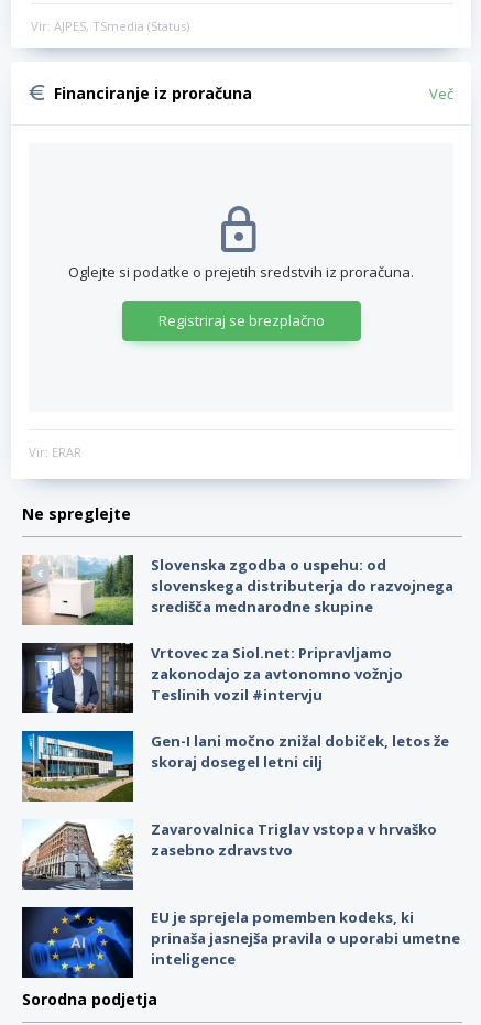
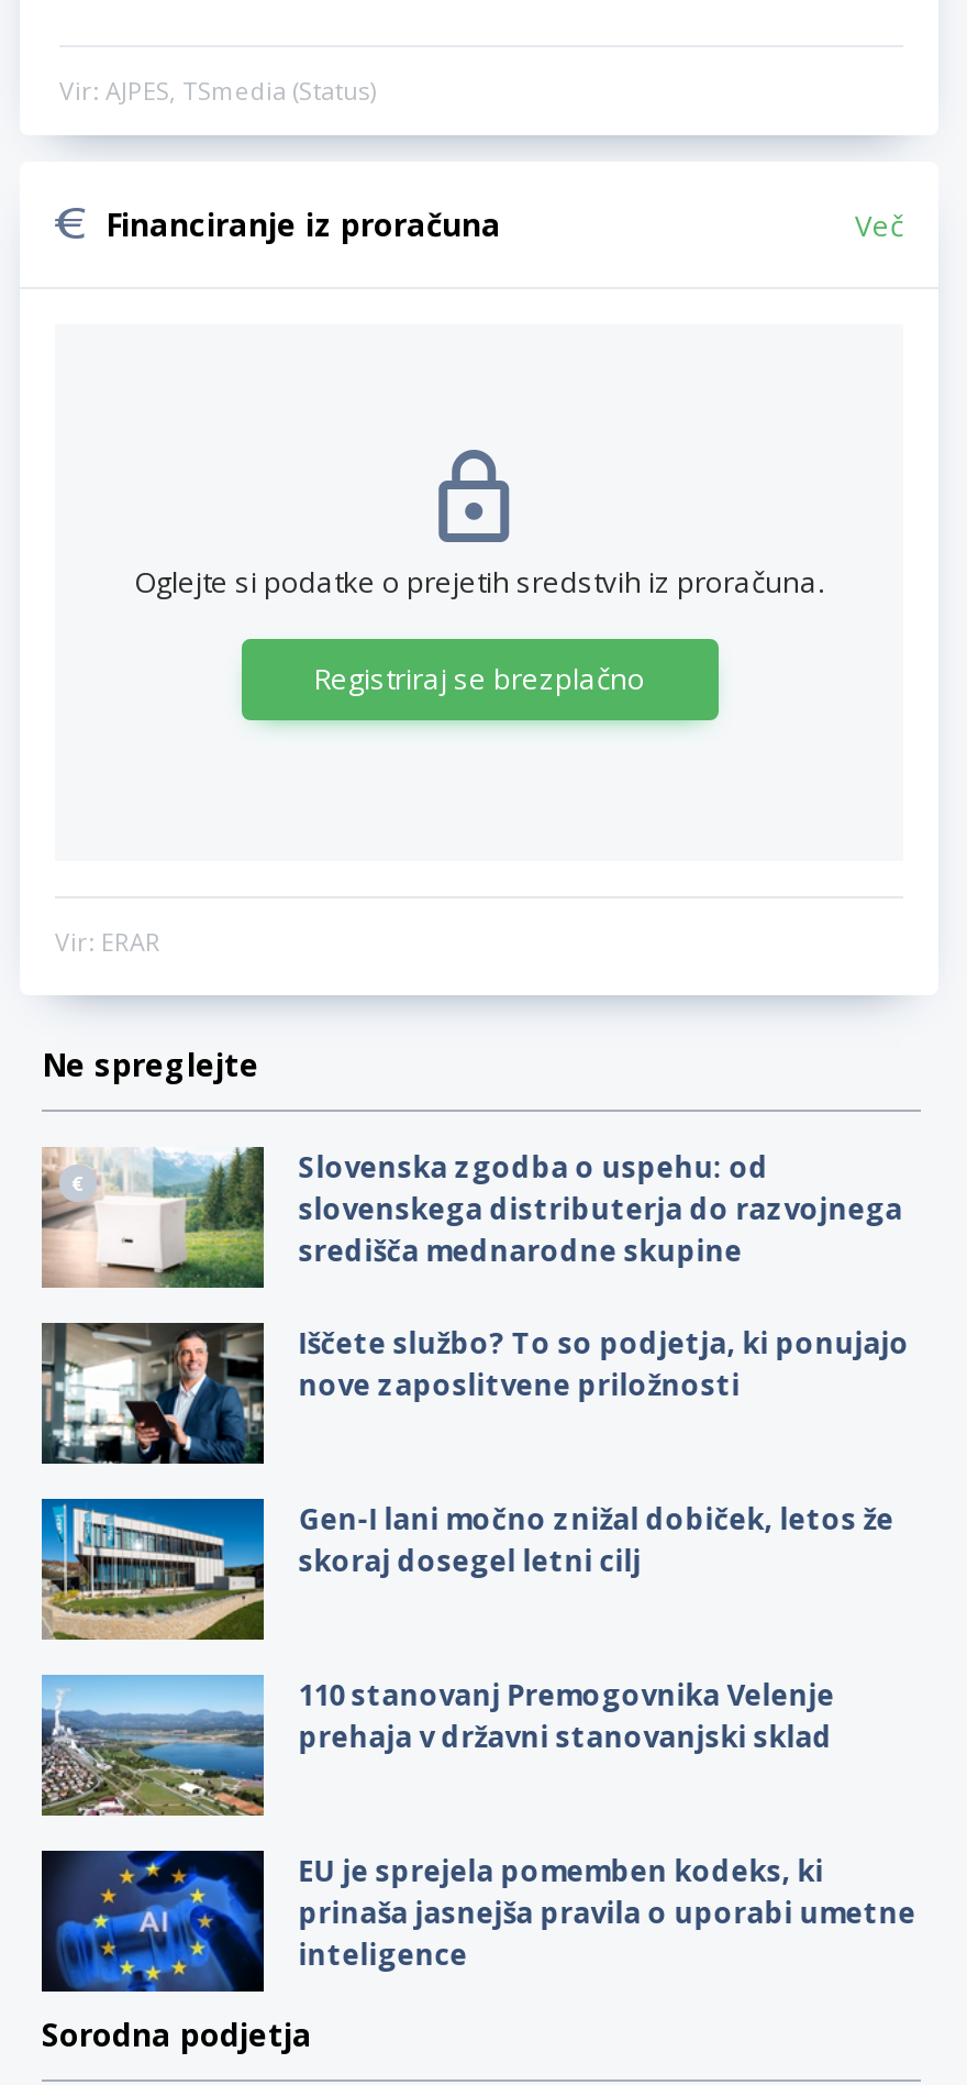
[21,642,403,715] [image] | Vrtovec za Siol.net: Pripravljamo | zakonodajo za avtonomno vožnjo | Teslinih vozil #intervju -> [40,1322,909,1466] [image] | Iščete službo? To so podjetja, ki ponujajo | nove zaposlitvene priložnosti
[22,819,437,891] [image] | Zavarovalnica Triglav vstopa v hrvaško | zasebno zdravstvo -> [40,1673,835,1818] [image] | 110 stanovanj Premogovnika Velenje | prehaja v državni stanovanjski sklad

